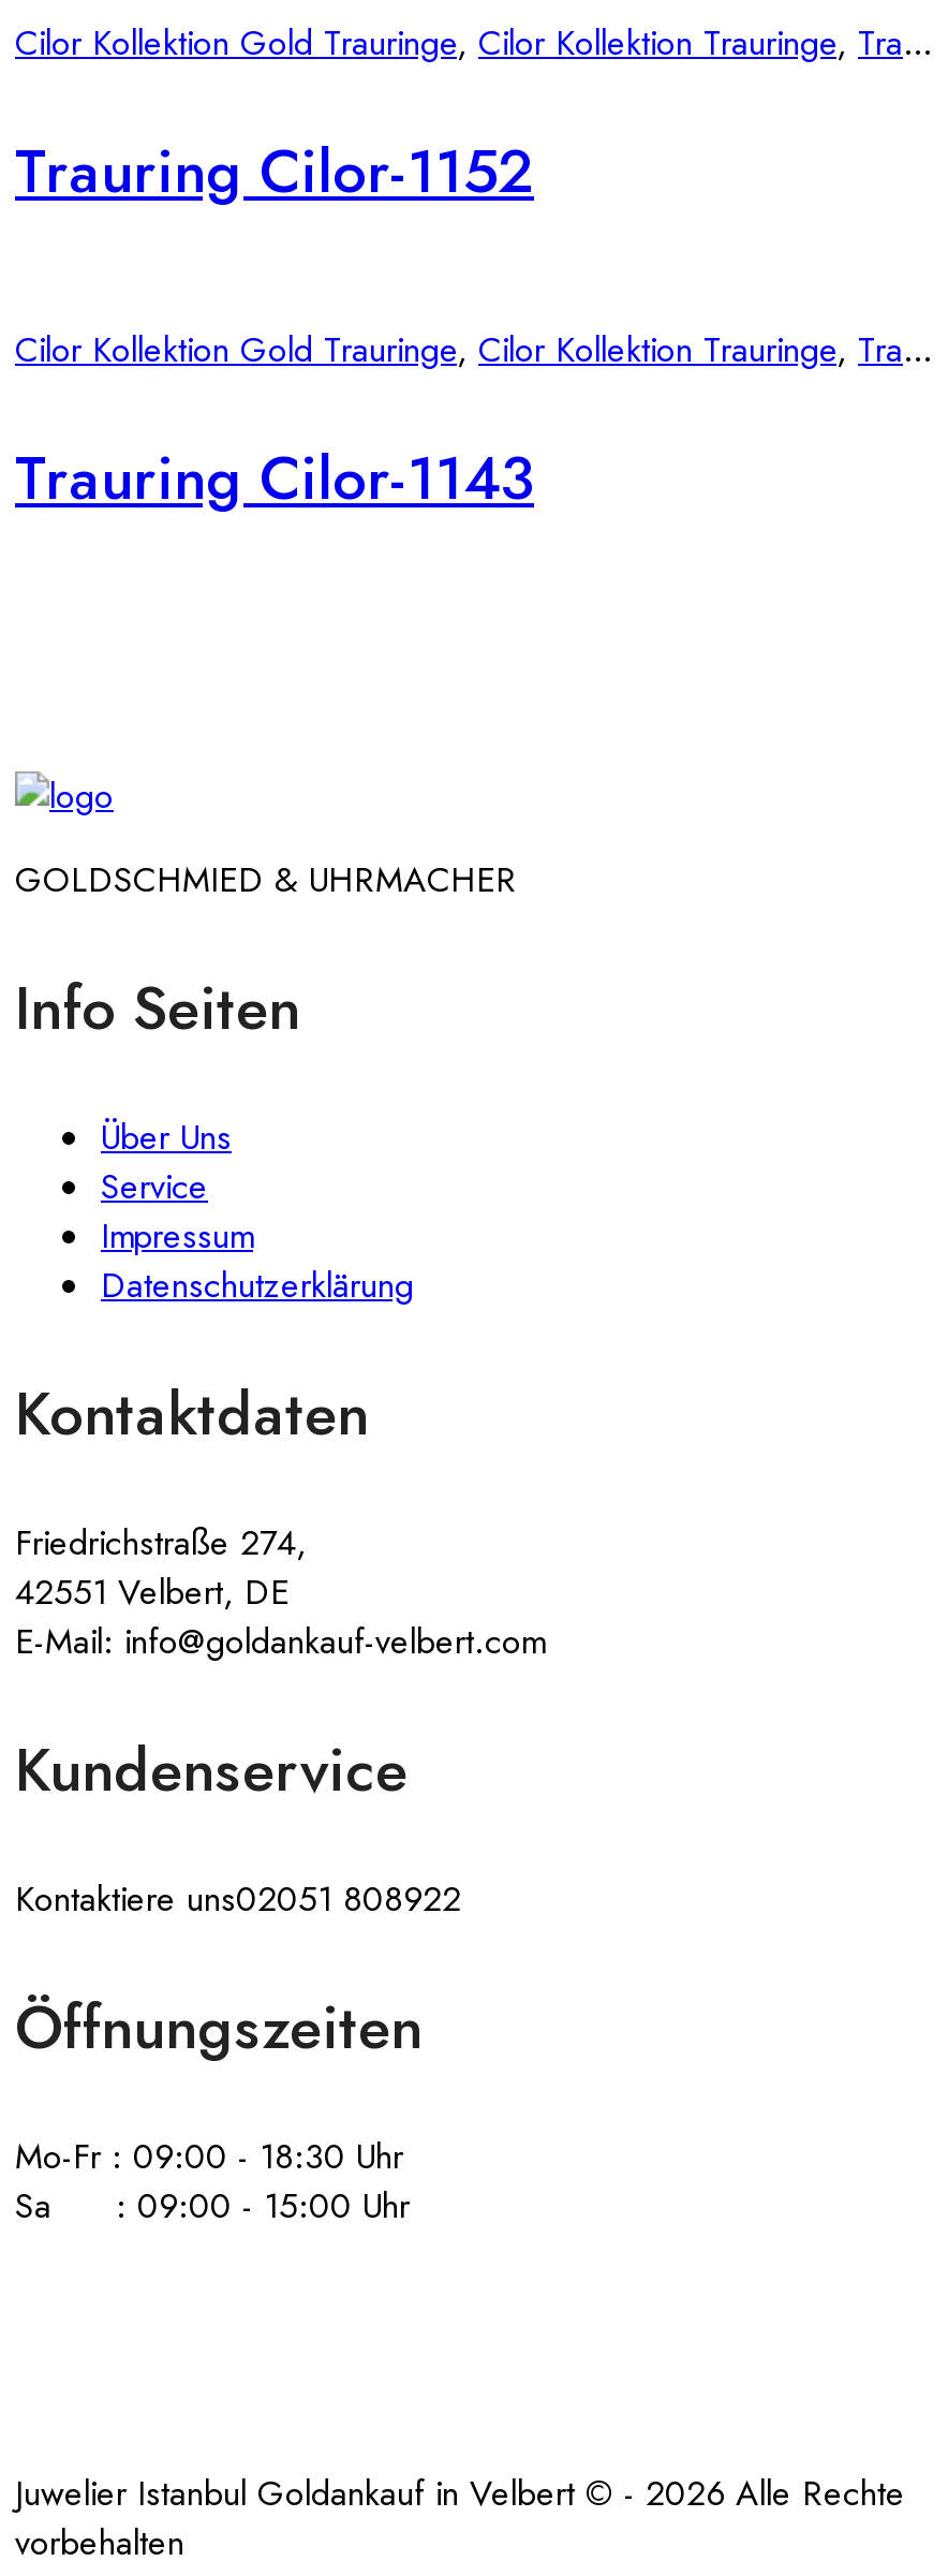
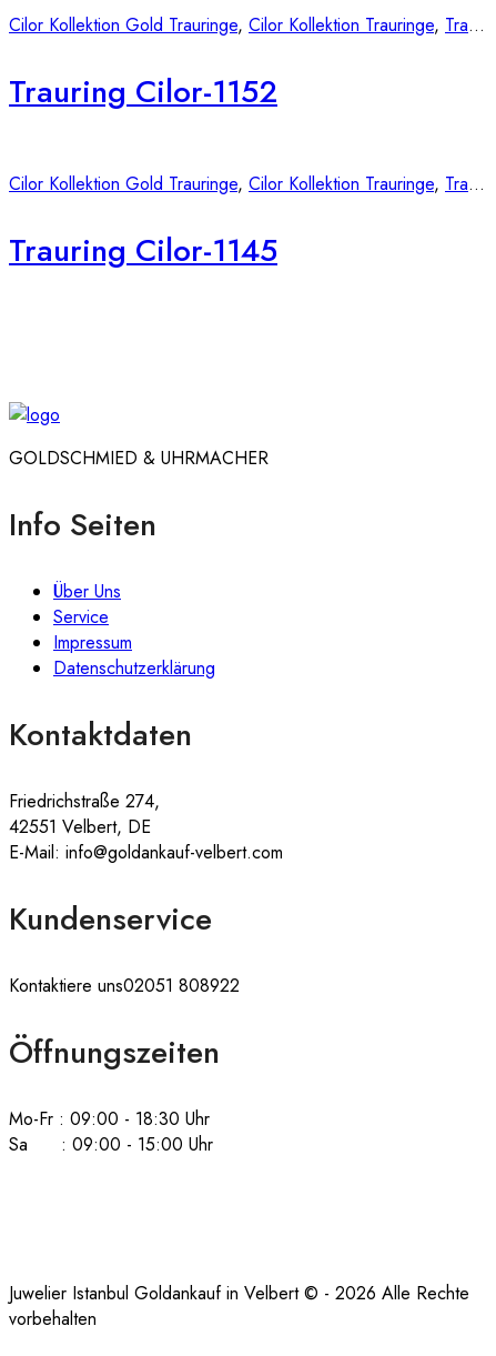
[15,435,534,523] Trauring Cilor-1143 -> [9,228,277,274] Trauring Cilor-1145

